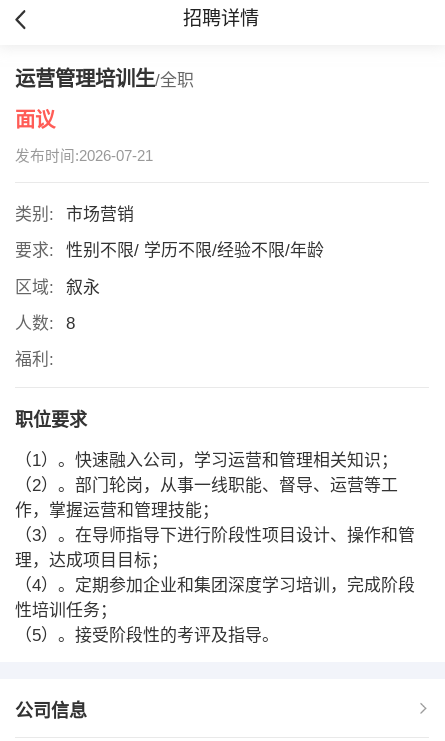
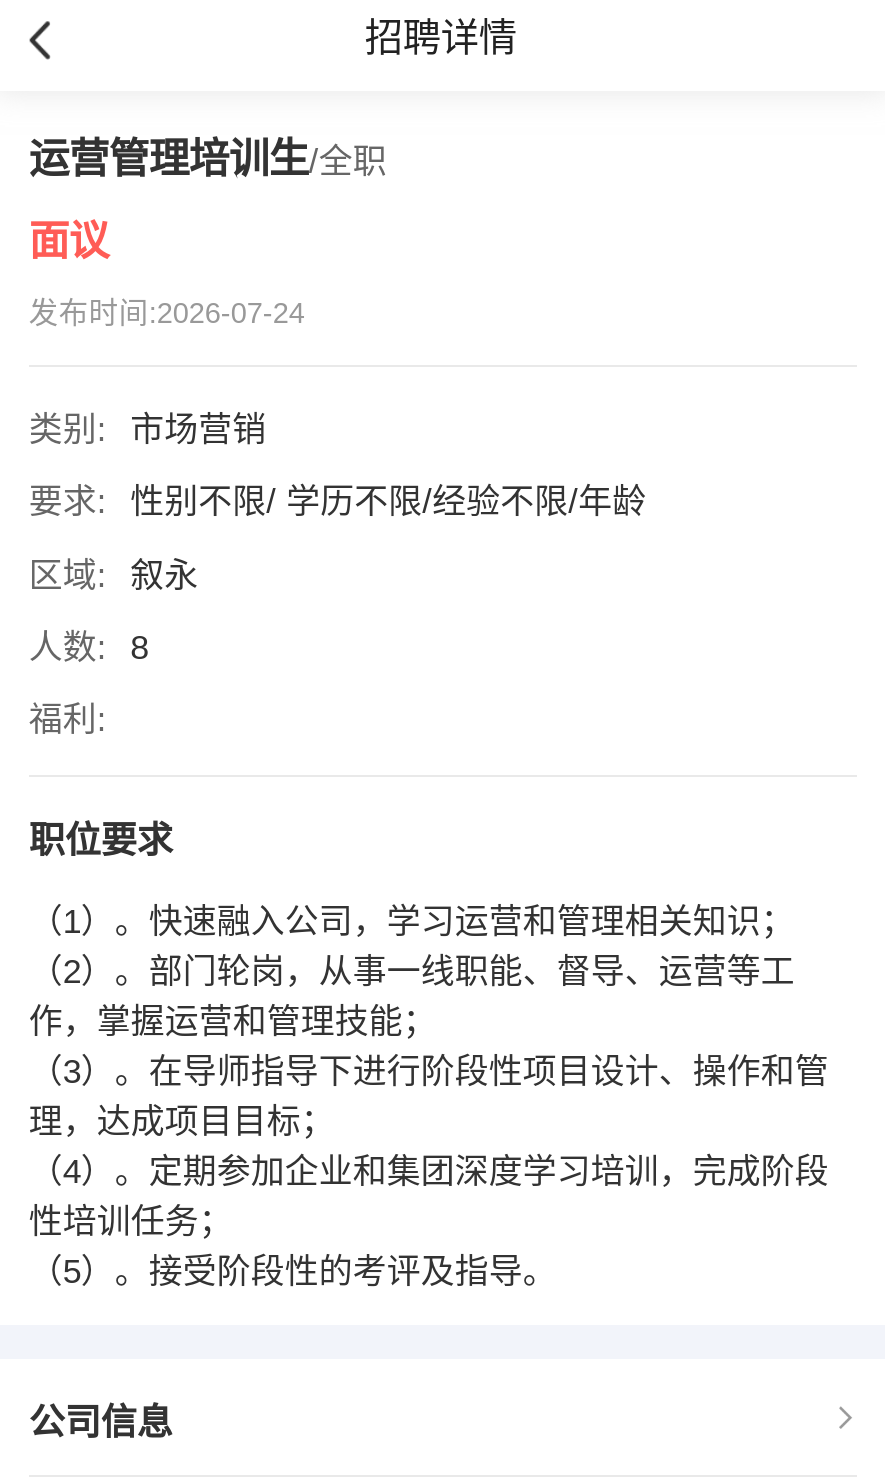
[15,148,153,164] 发布时间:2026-07-21 -> [29,297,305,329] 发布时间:2026-07-24

